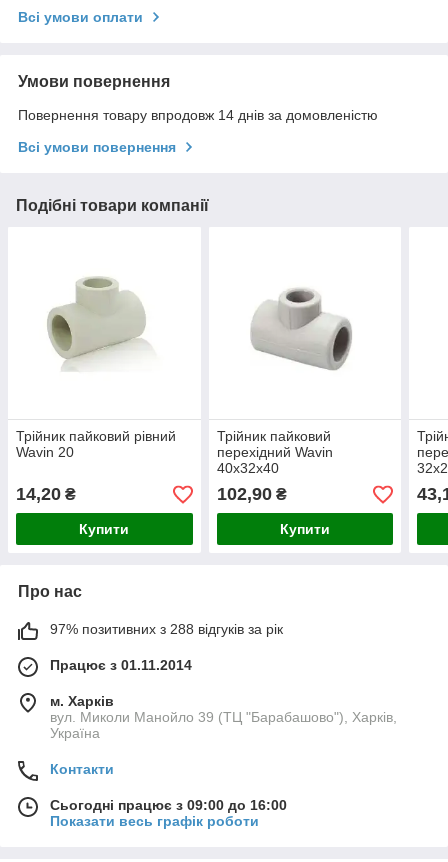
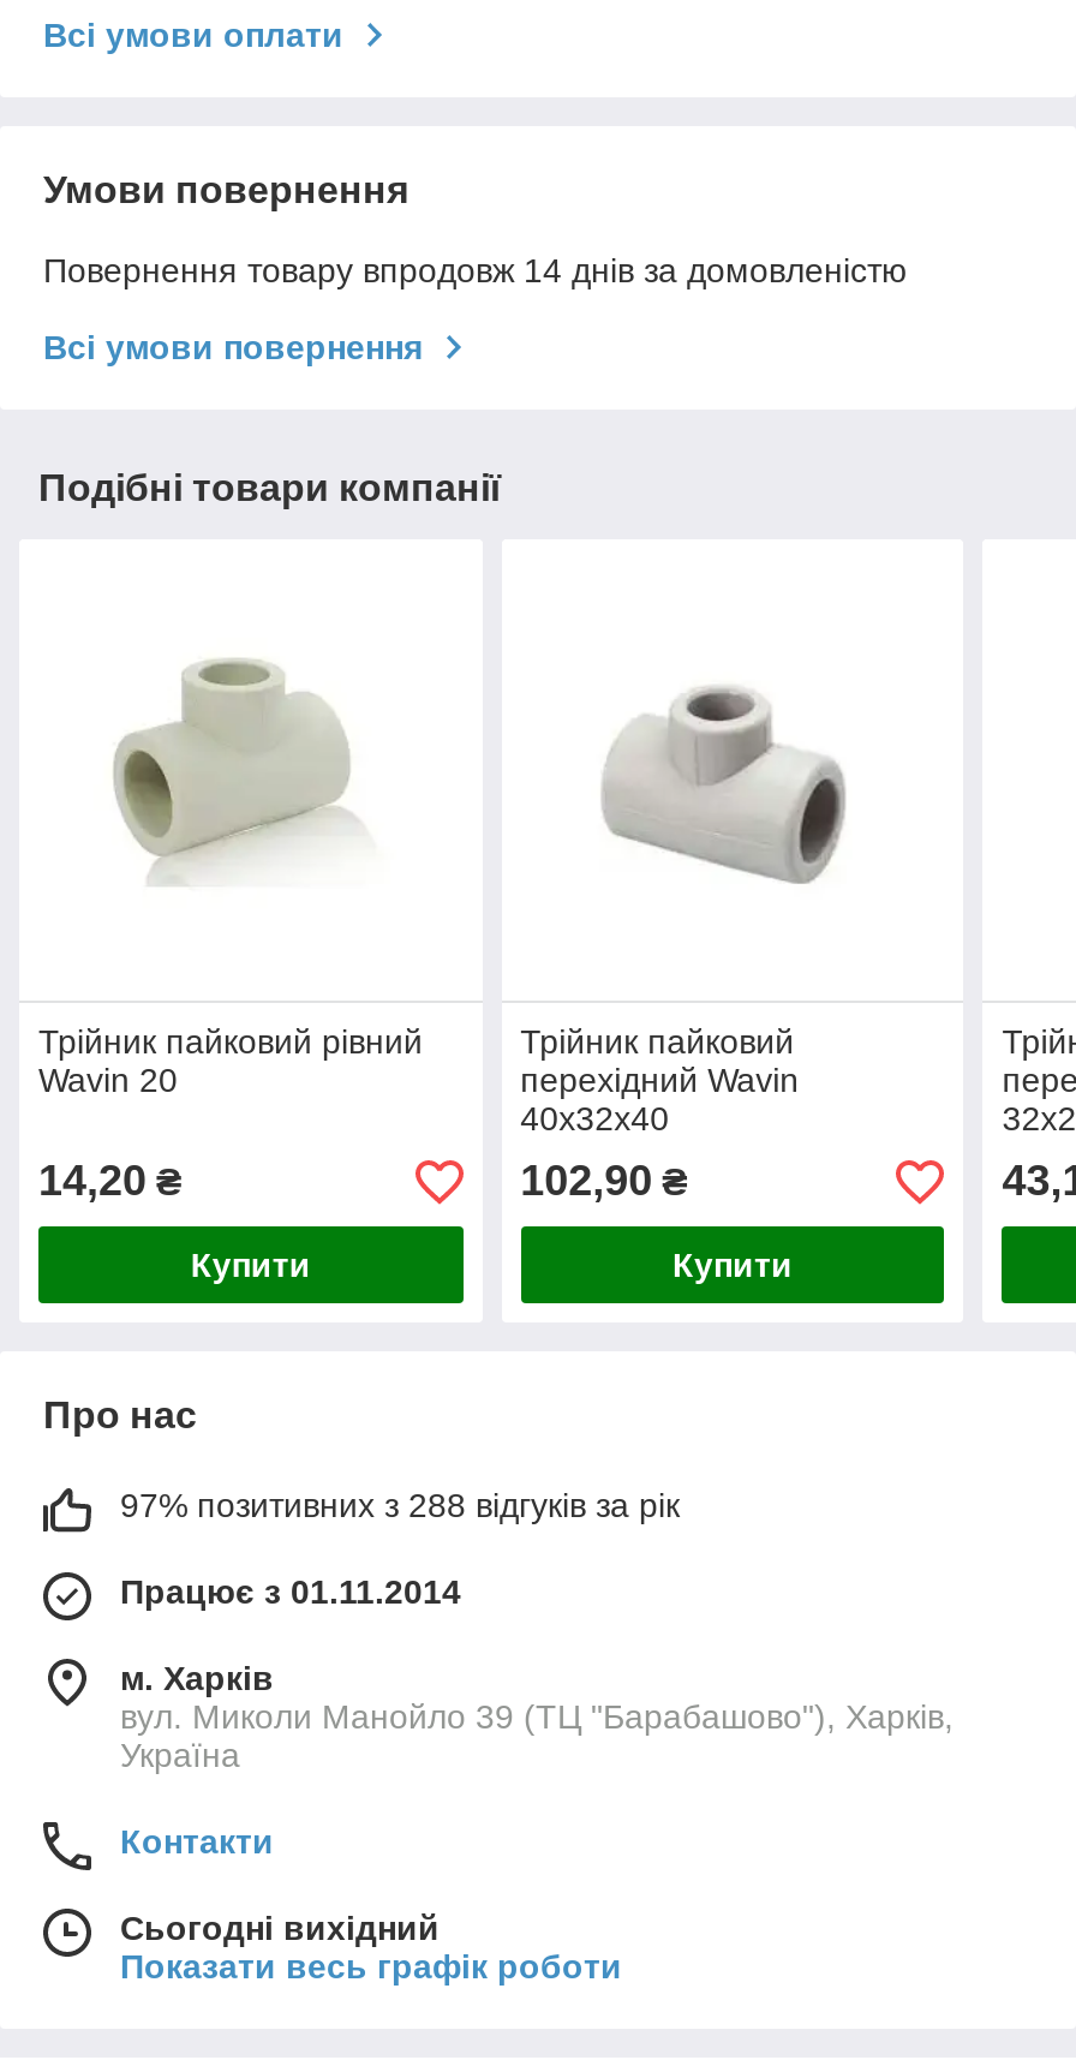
[50,797,287,813] Сьогодні працює з 09:00 до 16:00 -> [120,1910,440,1948] Сьогодні вихідний

